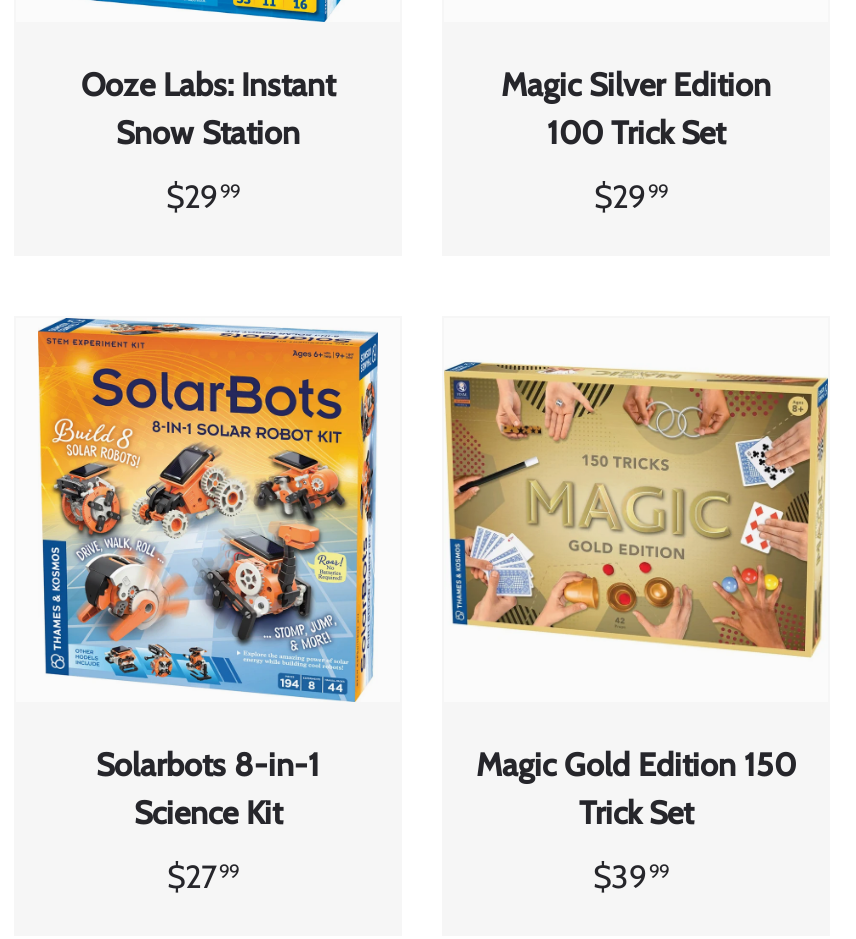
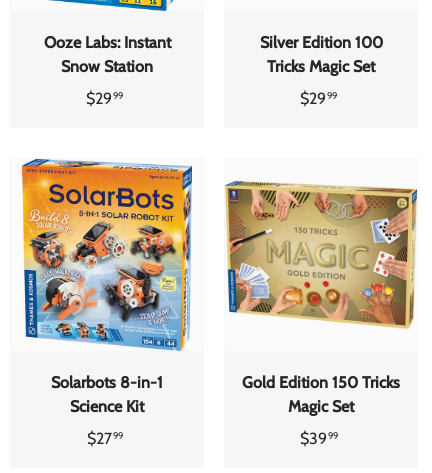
[501,65,771,151] Magic Silver Edition | 100 Trick Set -> [259,33,382,76] Silver Edition 100 | Tricks Magic Set
[476,745,796,831] Magic Gold Edition 150 | Trick Set -> [242,373,400,416] Gold Edition 150 Tricks | Magic Set

